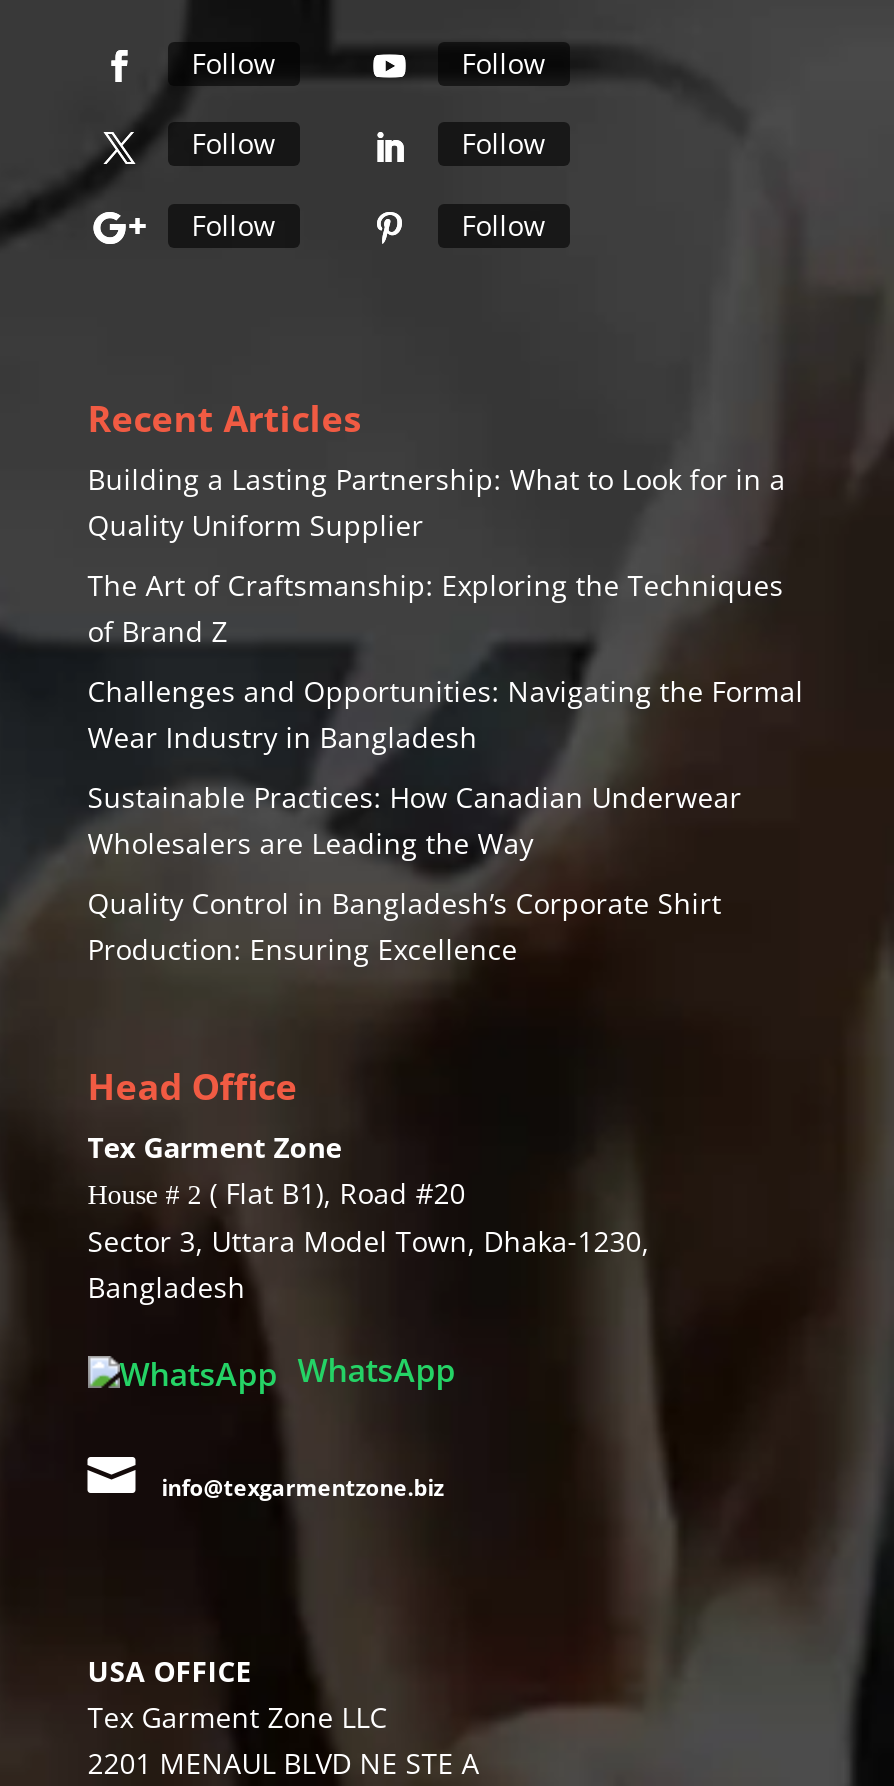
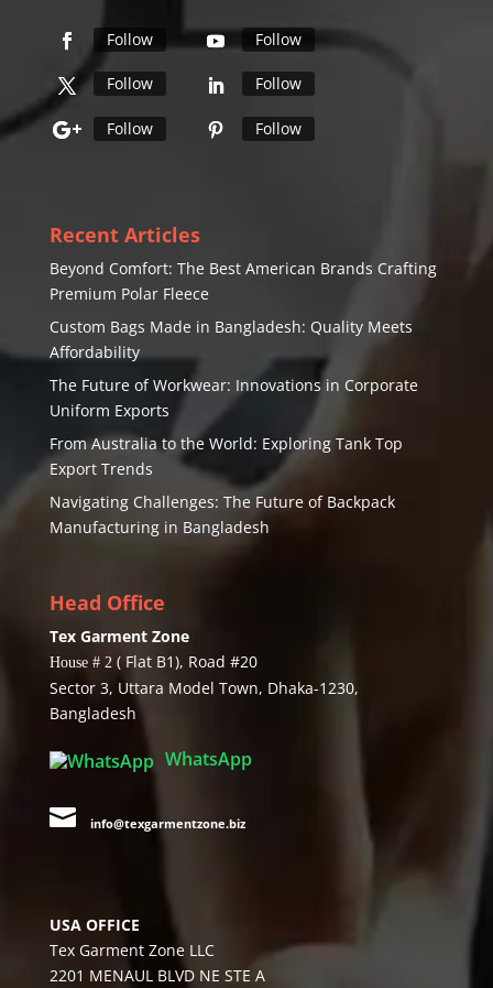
[88,460,786,544] Building a Lasting Partnership: What to Look for in a | Quality Uniform Supplier -> [49,258,437,304] Beyond Comfort: The Best American Brands Crafting | Premium Polar Fleece
[88,566,784,650] The Art of Craftsmanship: Exploring the Techniques | of Brand Z -> [49,316,412,363] Custom Bags Made in Bangladesh: Quality Meets | Affordability
[88,672,804,756] Challenges and Opportunities: Navigating the Formal | Wear Industry in Bangladesh -> [49,375,418,421] The Future of Workwear: Innovations in Corporate | Uniform Exports
[88,778,742,862] Sustainable Practices: How Canadian Underwear | Wholesalers are Leading the Way -> [49,433,403,479] From Australia to the World: Exploring Tank Top | Export Trends
[88,884,722,968] Quality Control in Bangladesh’s Corporate Shirt | Production: Ensuring Excellence -> [49,491,395,538] Navigating Challenges: The Future of Backpack | Manufacturing in Bangladesh

